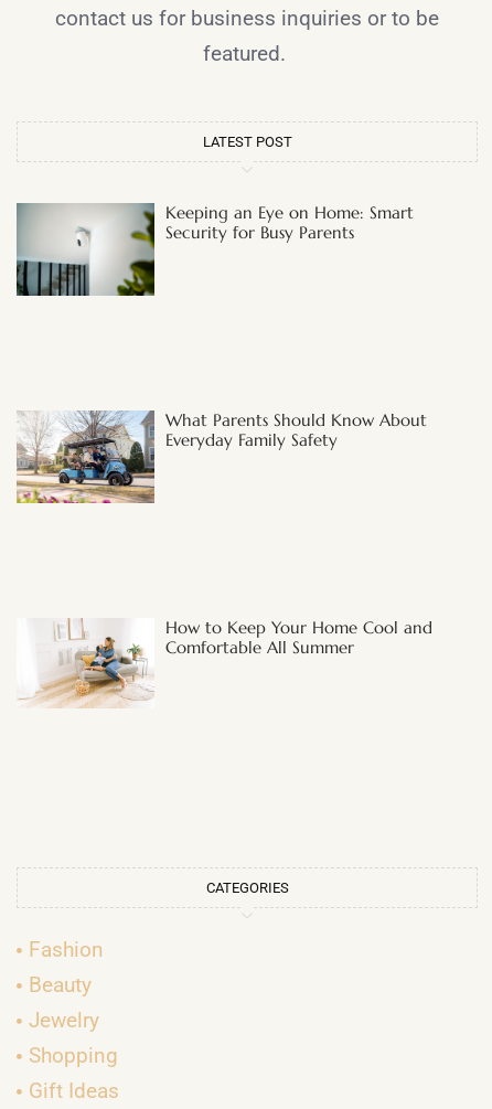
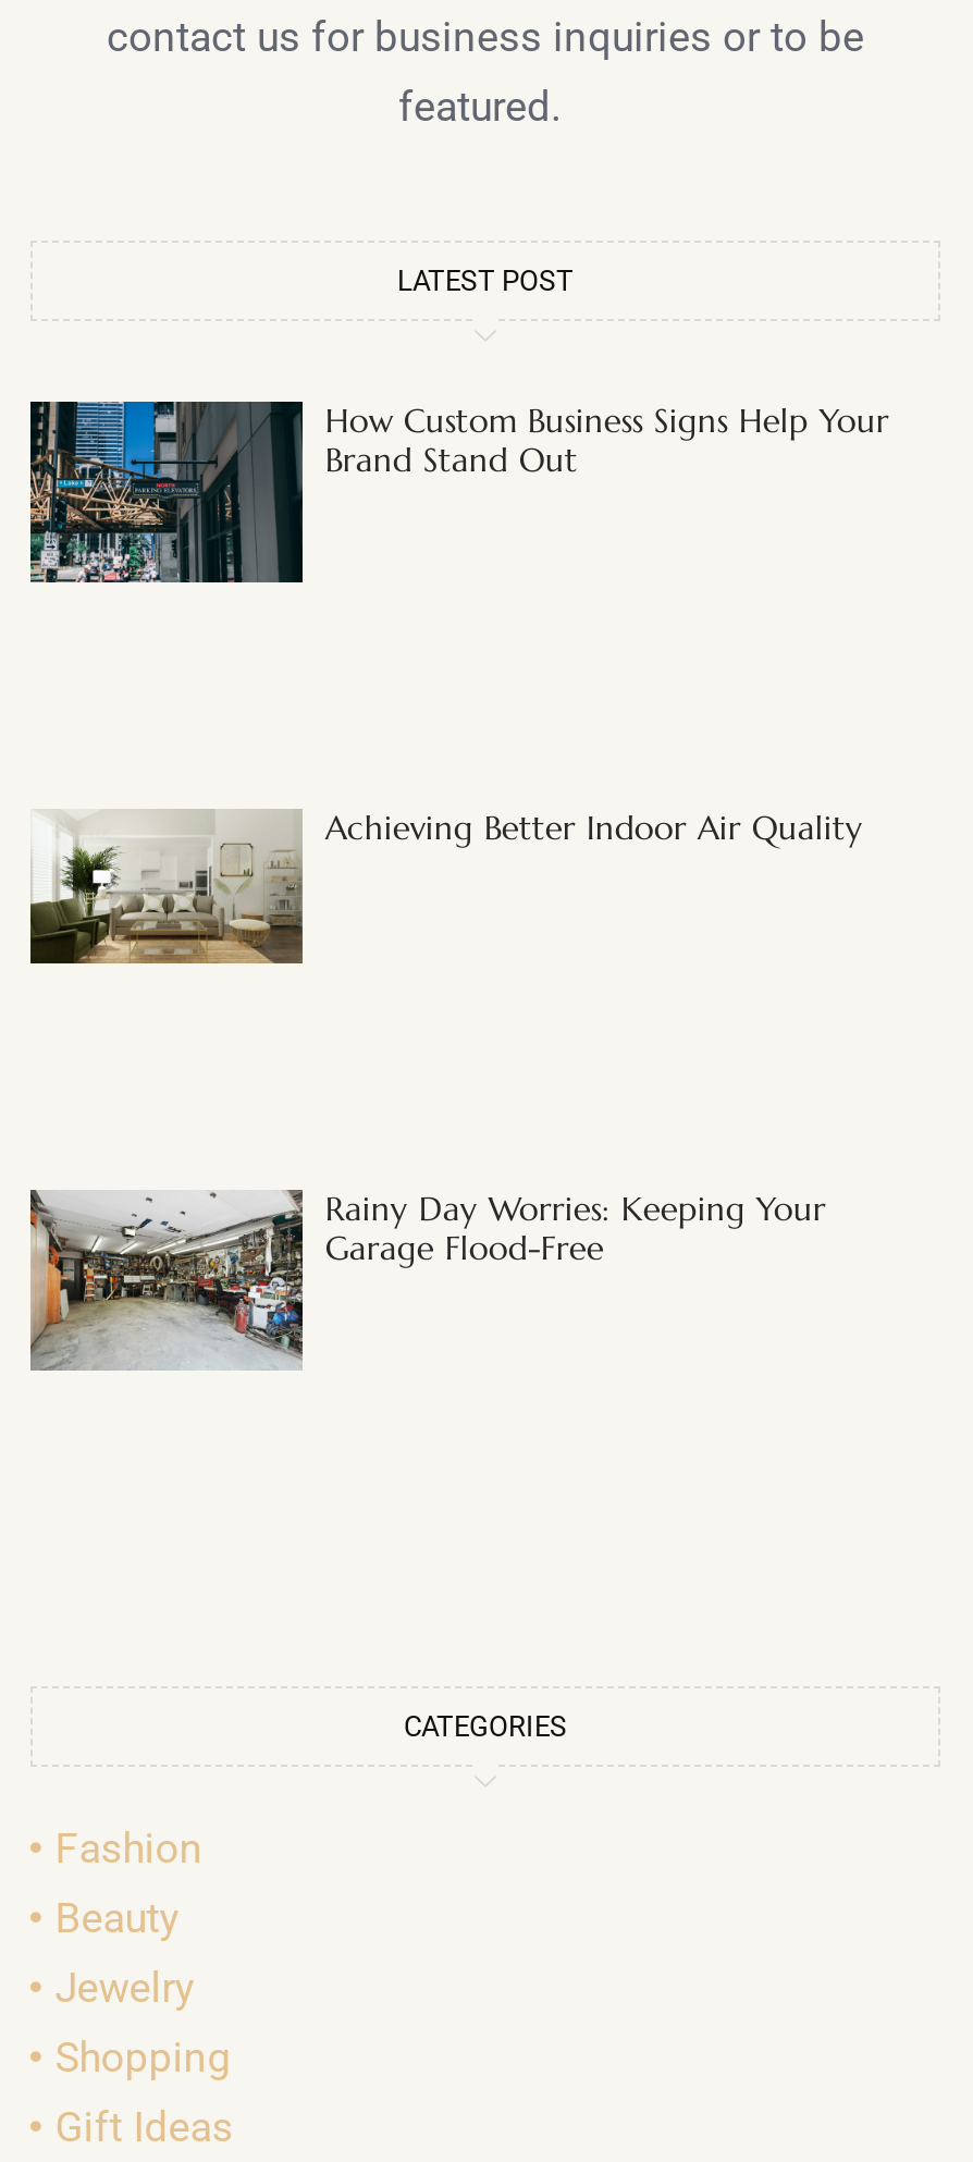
[15,202,414,297] [image] | Keeping an Eye on Home: Smart | Security for Busy Parents -> [28,399,889,586] [image] | How Custom Business Signs Help Your | Brand Stand Out
[15,410,427,504] [image] | What Parents Should Know About | Everyday Family Safety -> [28,807,863,967] [image] | Achieving Better Indoor Air Quality
[17,616,433,707] [image] | How to Keep Your Home Cool and | Comfortable All Summer -> [28,1187,826,1372] [image] | Rainy Day Worries: Keeping Your | Garage Flood-Free

